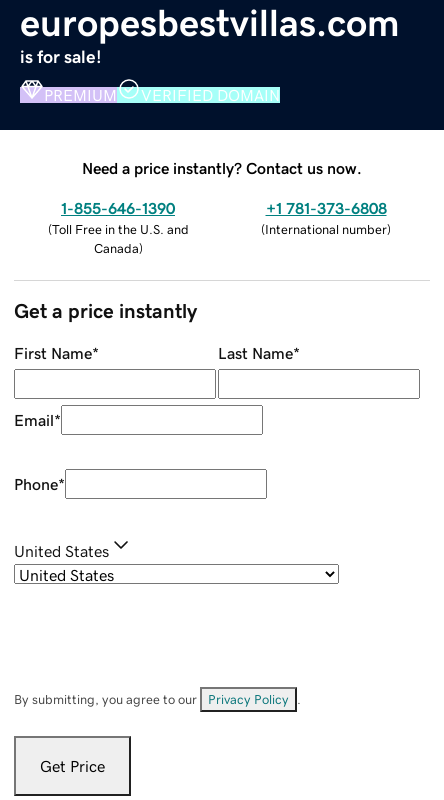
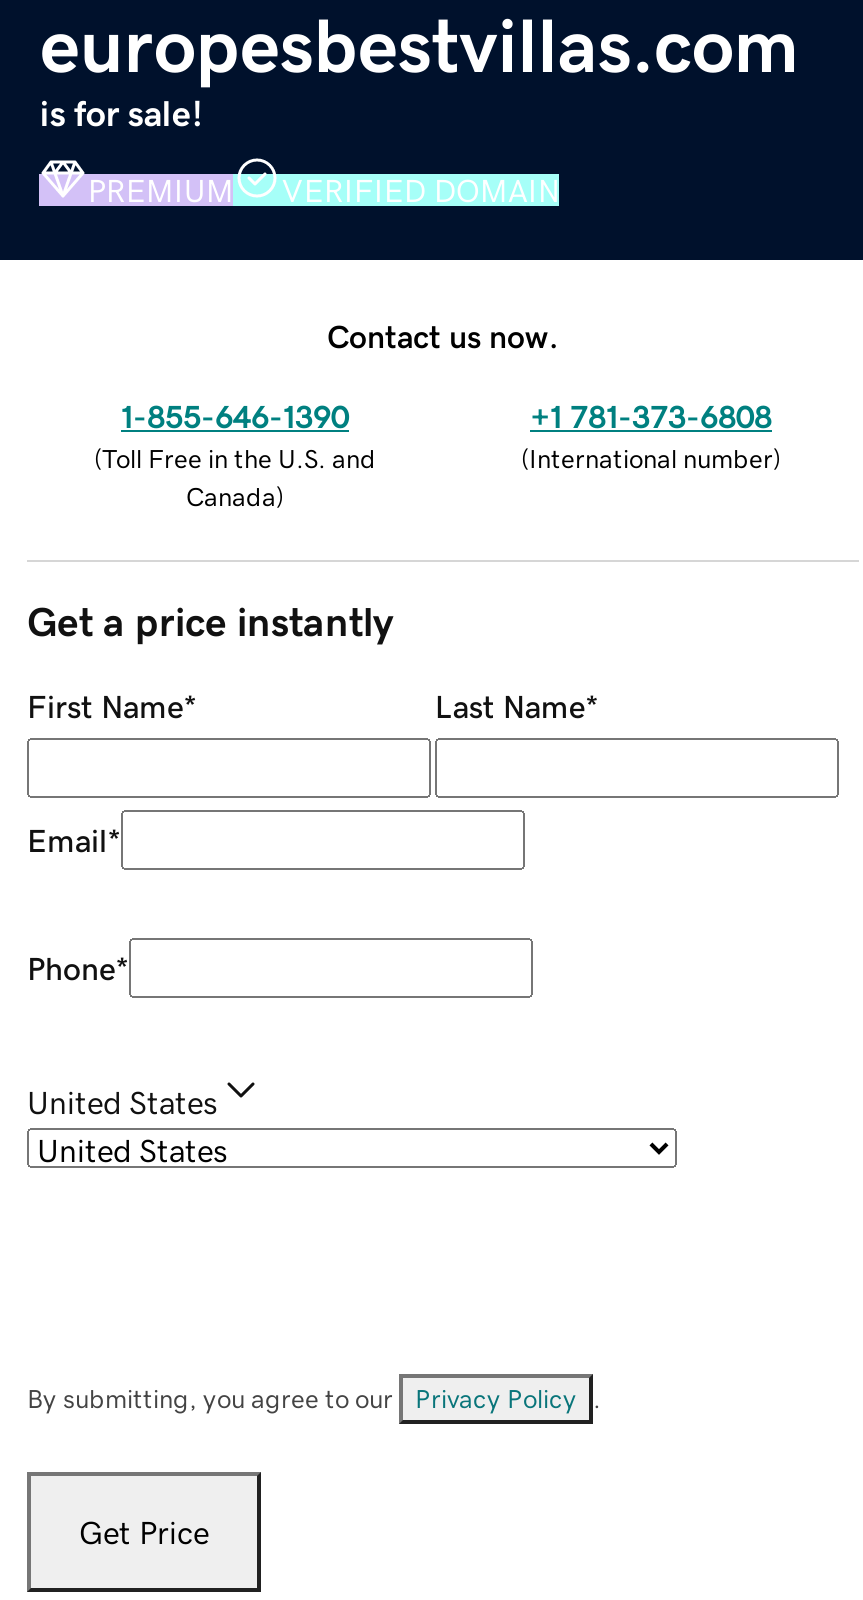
[82,160,362,176] Need a price instantly? Contact us now. -> [327,319,559,351] Contact us now.

